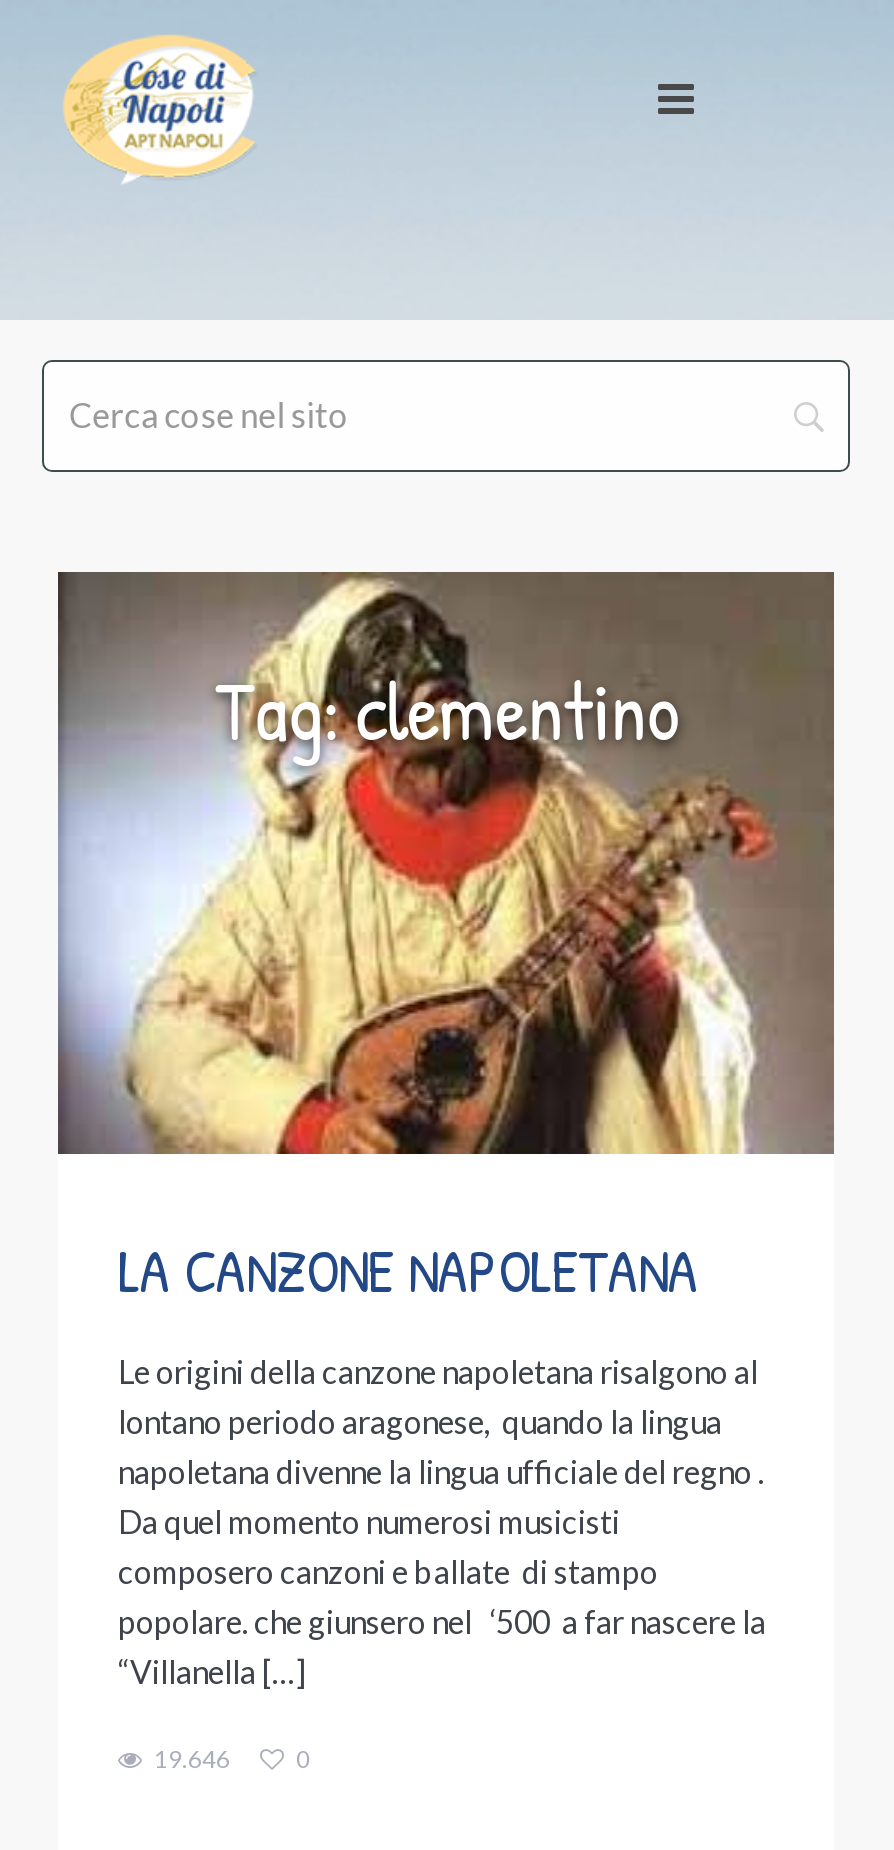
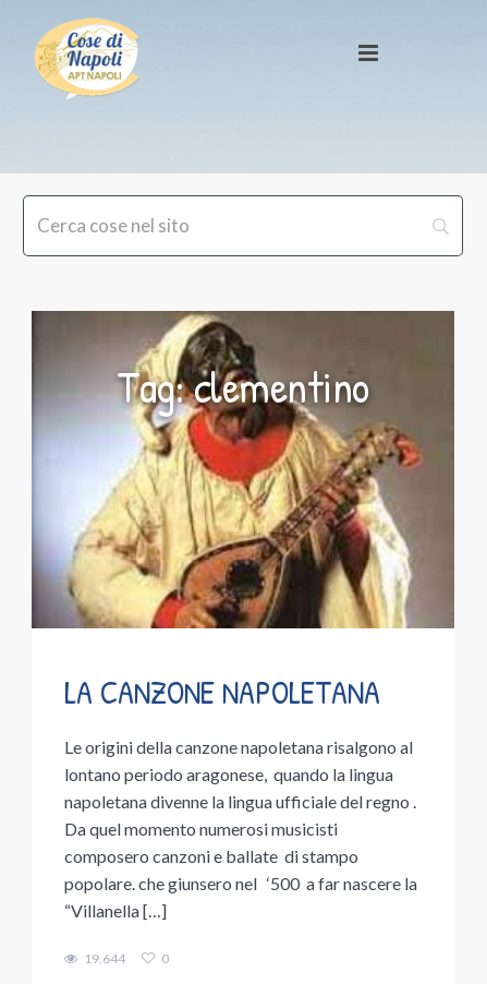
[154,1743,230,1773] 19.646 -> [84,950,125,966] 19.644

